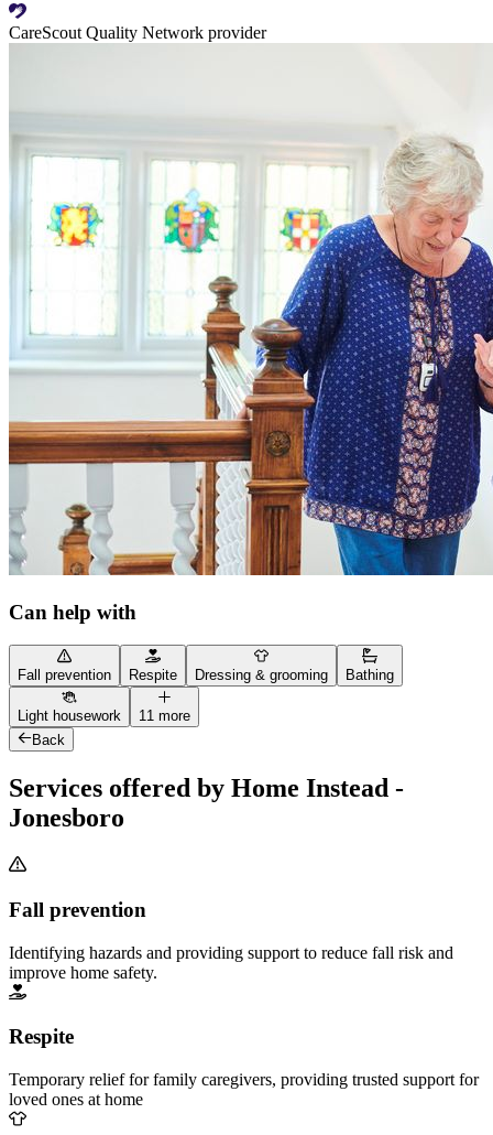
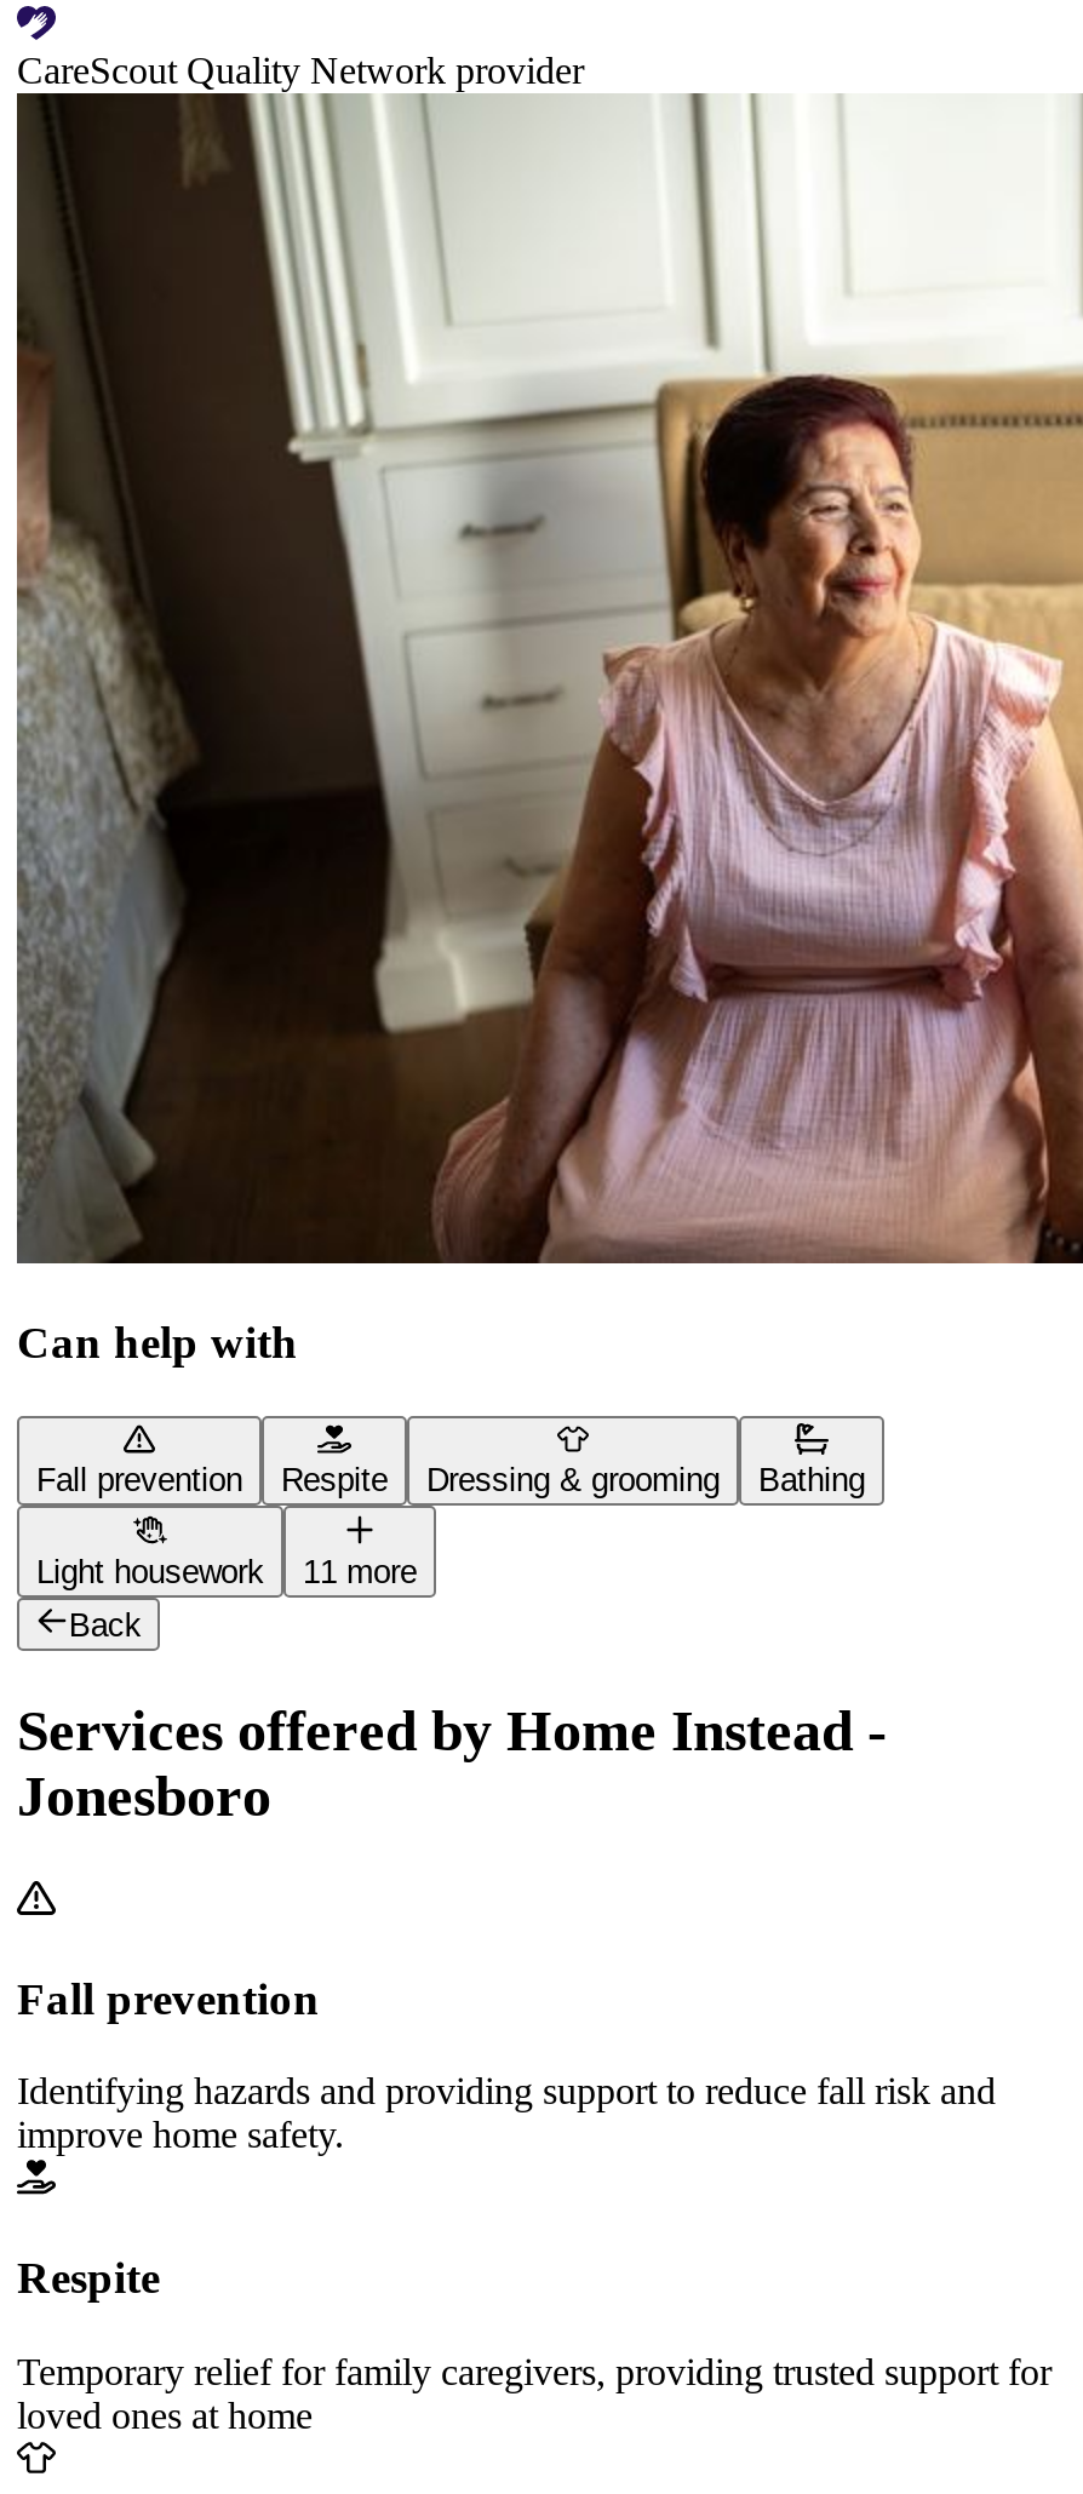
[8,44,490,576] [image] -> [15,92,1076,1267] [image]

